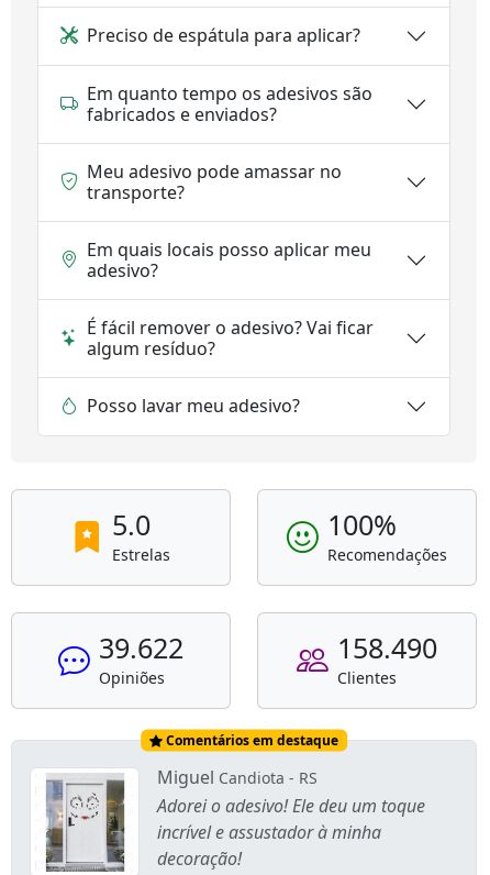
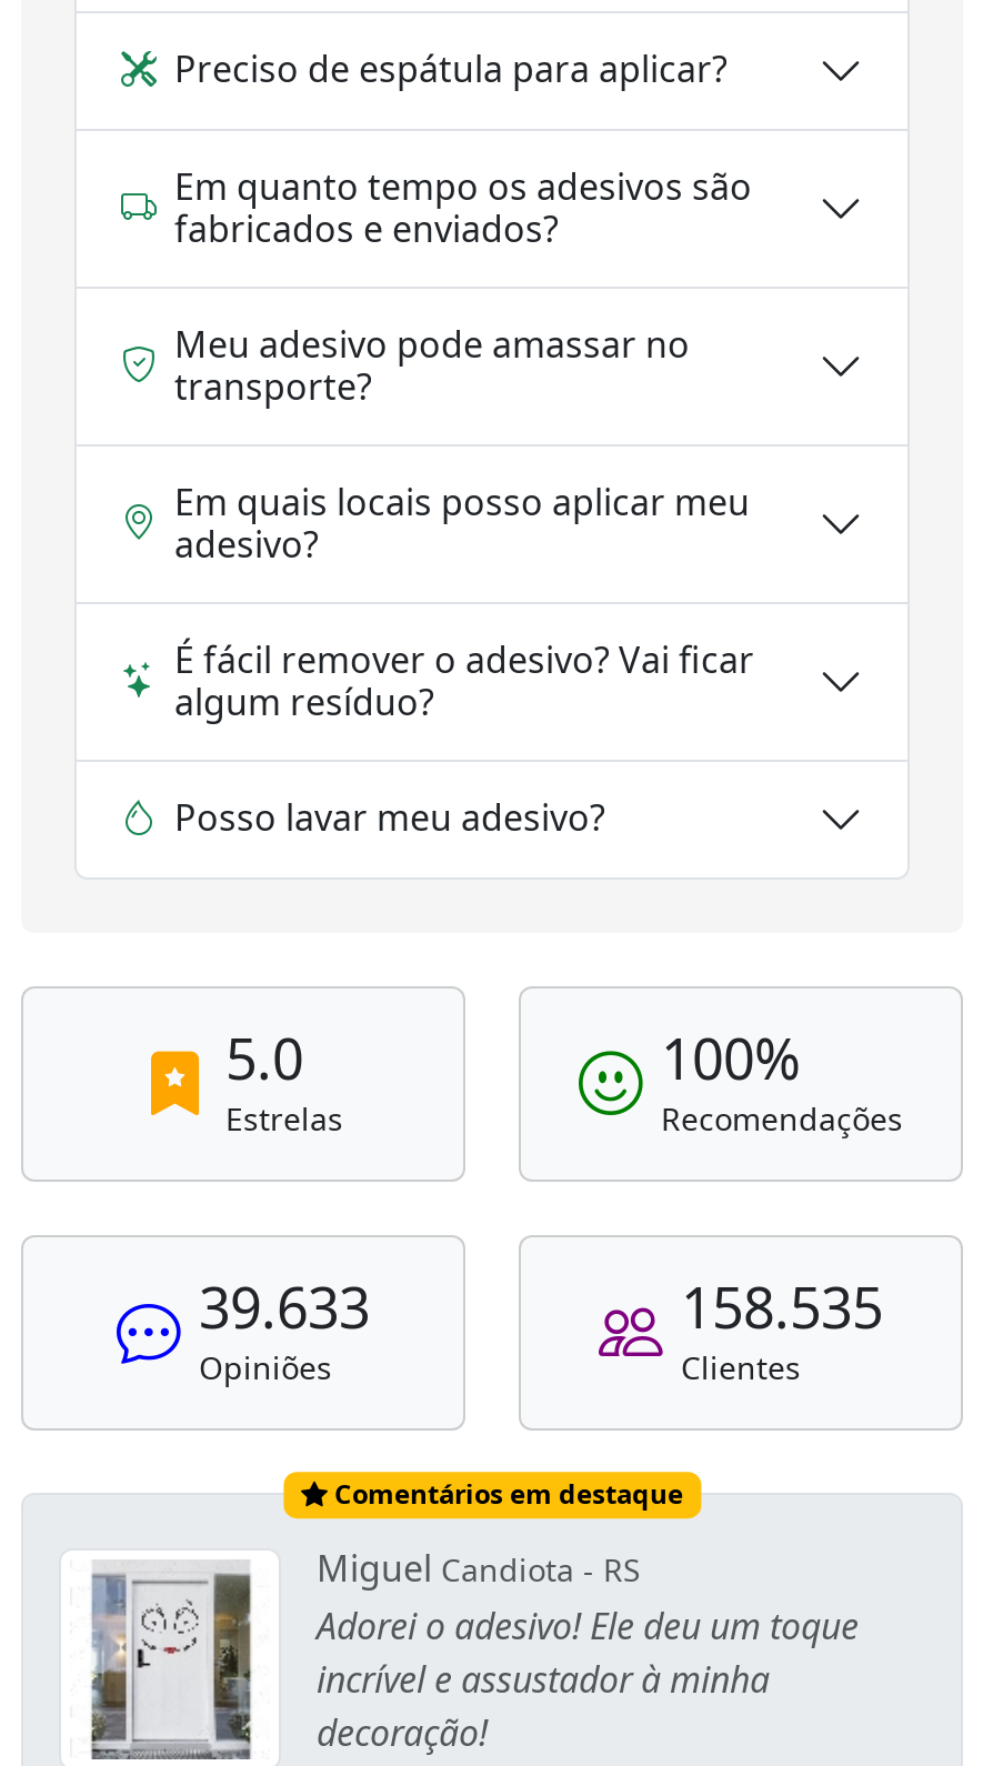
[99,628,183,666] 39.622 -> [199,1267,370,1343] 39.633
[337,628,437,666] 158.490 -> [681,1267,883,1343] 158.535

